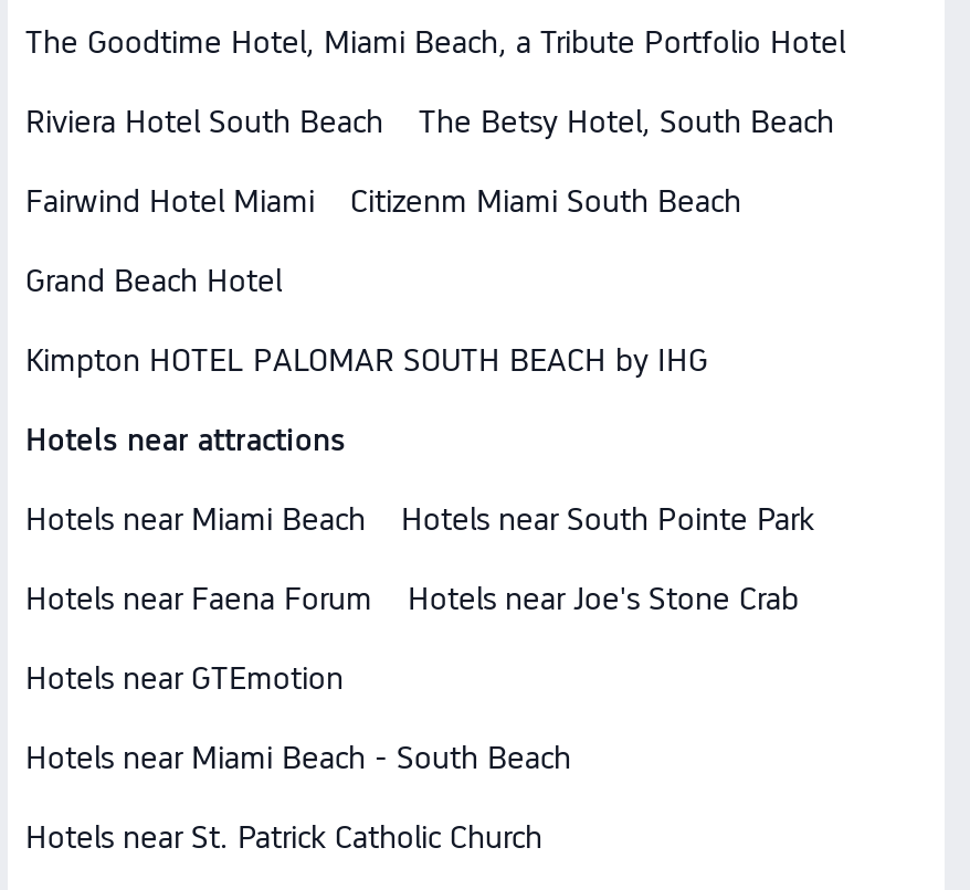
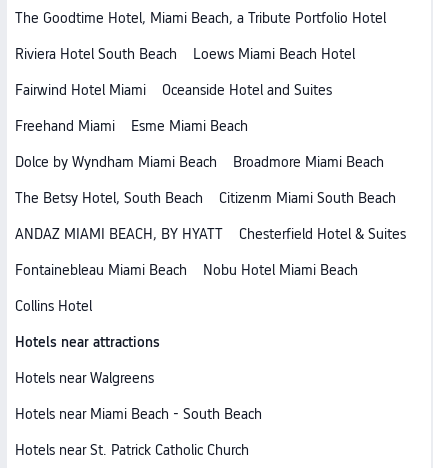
moved [419,104,834,139] -> [15,190,203,206]: The Betsy Hotel, South Beach
none -> [193,46,355,62] Loews Miami Beach Hotel
moved [350,183,741,219] -> [219,190,396,206]: Citizenm Miami South Beach
none -> [15,82,384,170] Oceanside Hotel and Suites | Freehand Miami | Esme Miami Beach | Dolce by Wyndham Miami Beach | Broadmore Miami Beach
[25,263,708,378] Grand Beach Hotel | Kimpton HOTEL PALOMAR SOUTH BEACH by IHG -> [15,226,406,314] ANDAZ MIAMI BEACH, BY HYATT | Chesterfield Hotel & Suites | Fontainebleau Miami Beach | Nobu Hotel Miami Beach | Collins Hotel
moved [25,422,346,457] -> [15,334,160,350]: Hotels near attractions
[25,501,814,696] Hotels near Miami Beach | Hotels near South Pointe Park | Hotels near Faena Forum | Hotels near Joe's Stone Crab | Hotels near GTEmotion -> [15,370,154,386] Hotels near Walgreens

